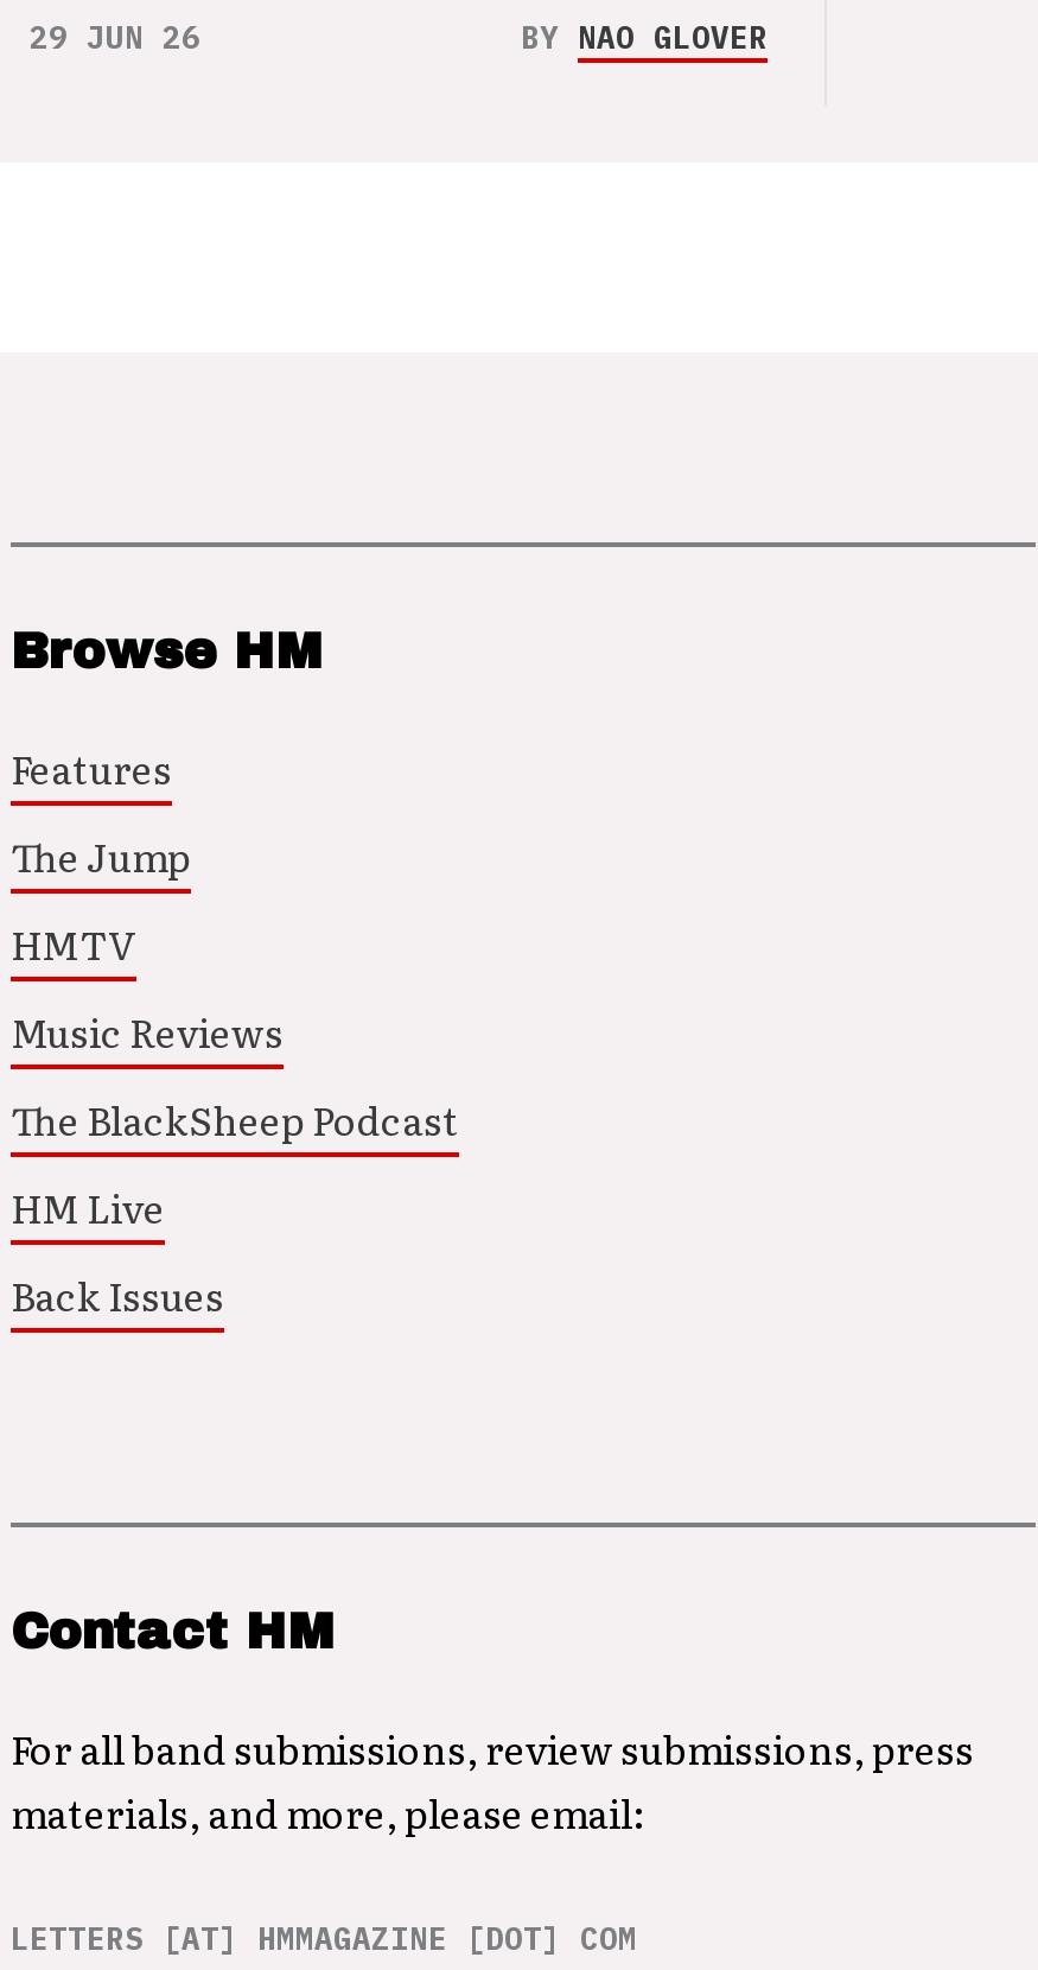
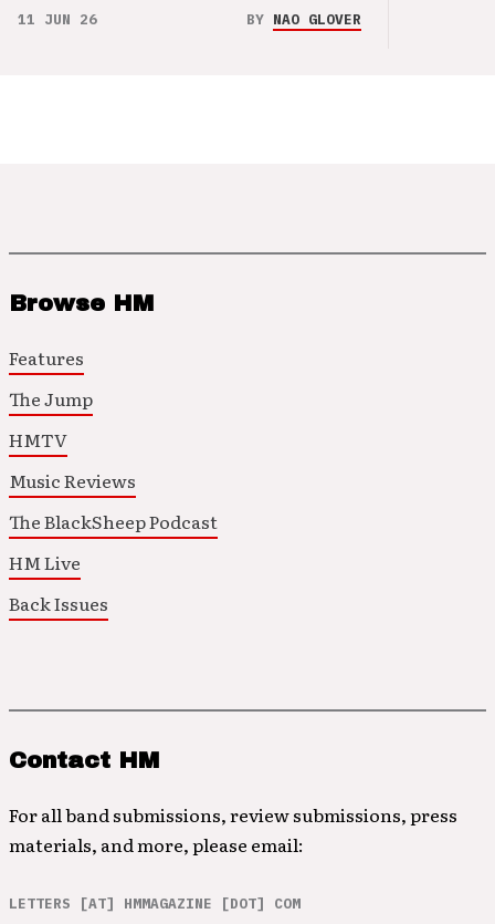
[30,18,200,58] 29 JUN 26 -> [18,10,97,29] 11 JUN 26

